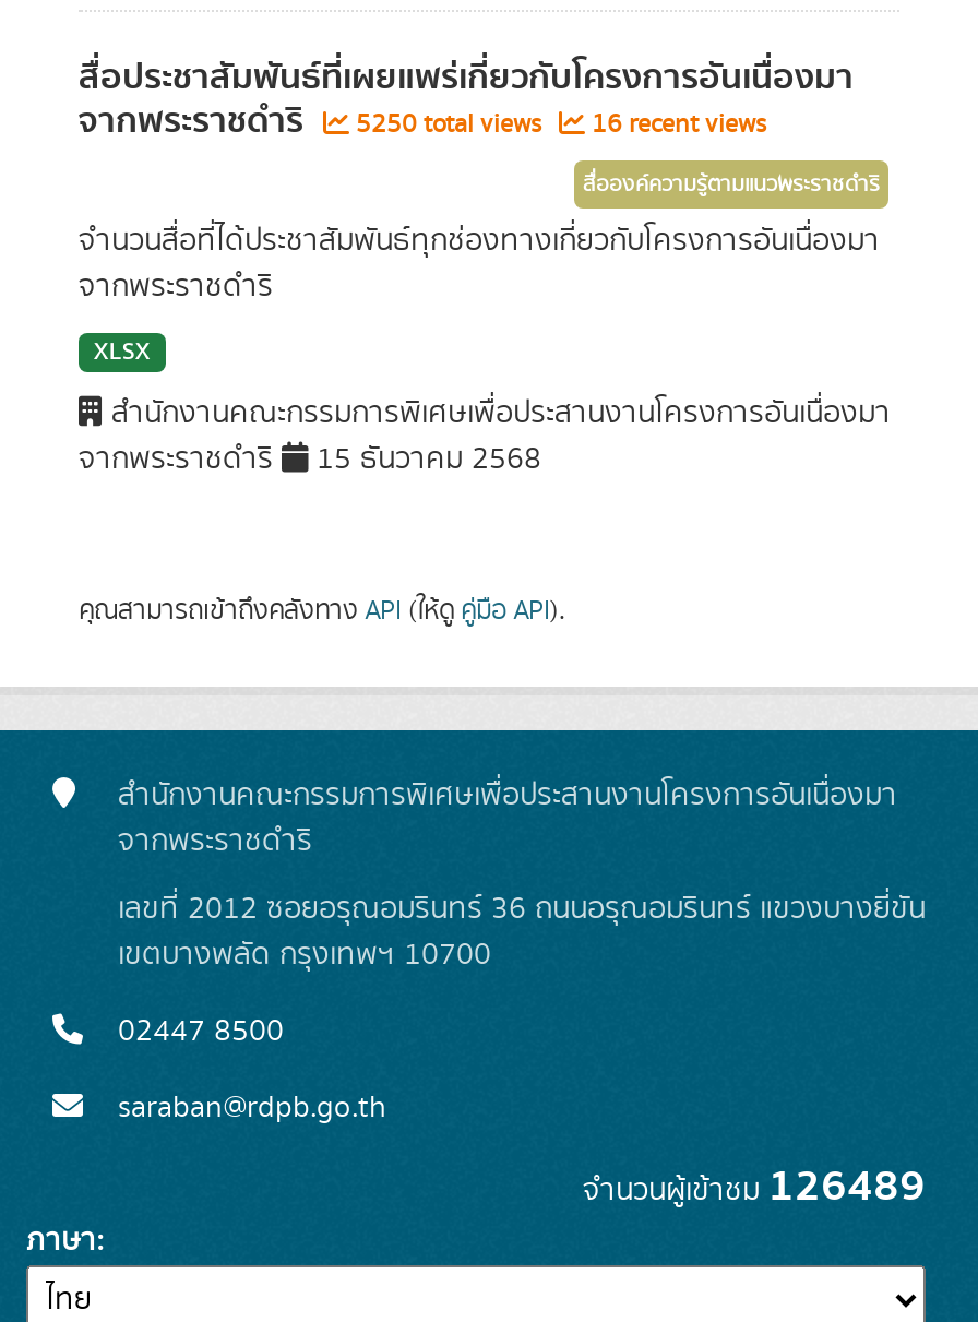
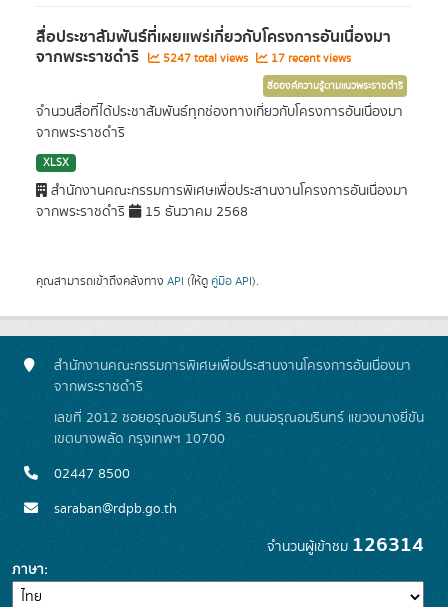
[349,106,548,143] 5250 total views -> [160,50,251,67] 5247 total views
[585,106,766,143] 16 recent views -> [268,50,351,67] 17 recent views
[583,1152,926,1222] จำนวนผู้เข้าชม126489 -> [267,529,424,561] จำนวนผู้เข้าชม126314

